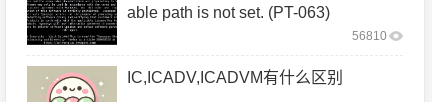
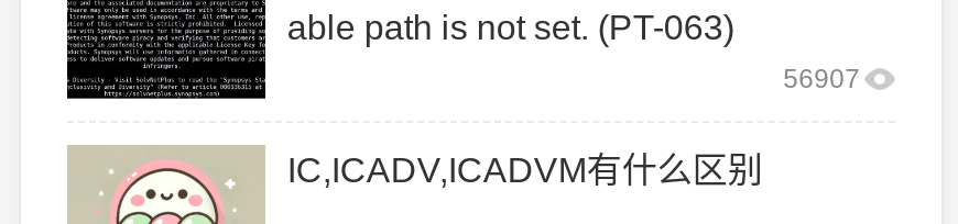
[352,29,387,43] 56810 -> [783,65,860,95] 56907

